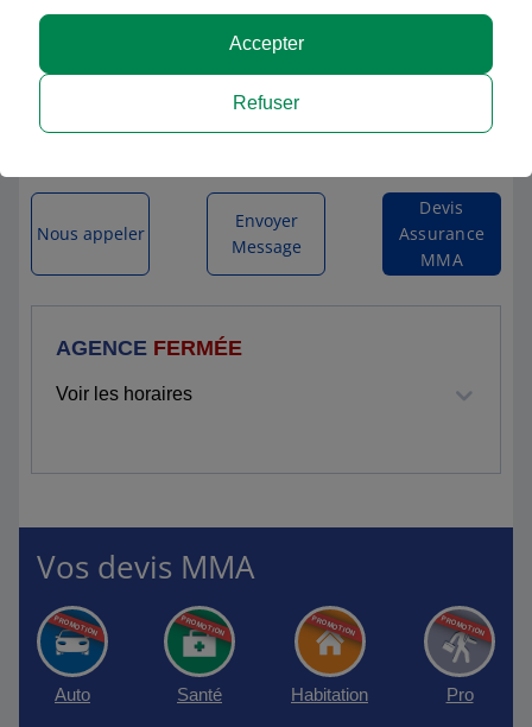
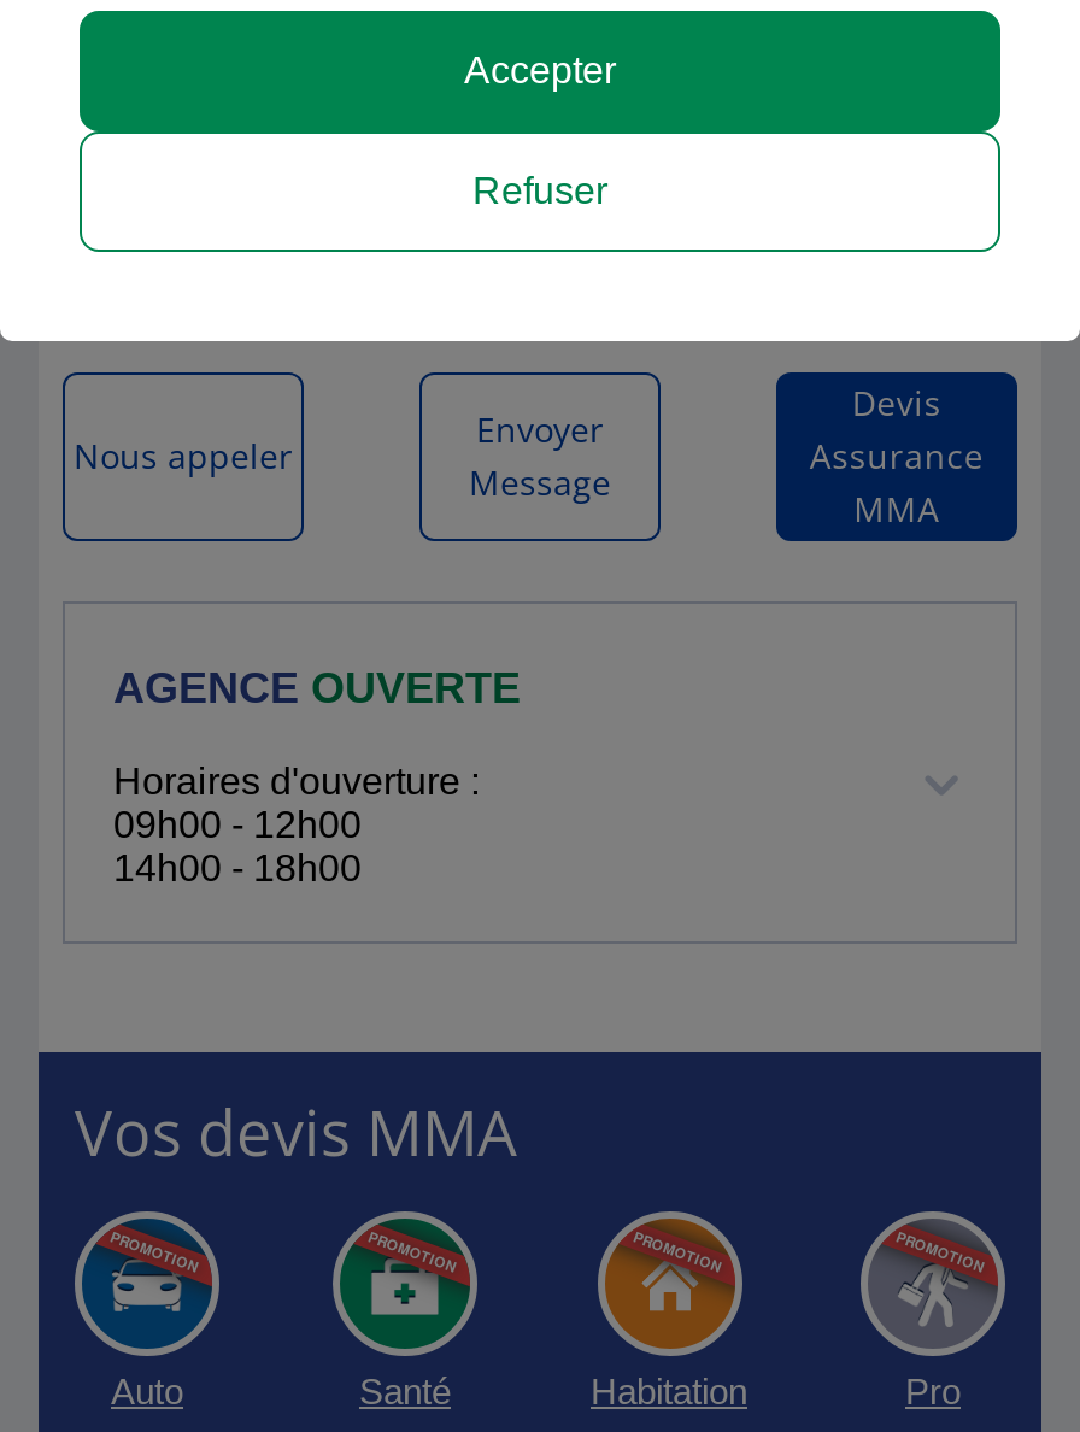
[56,336,242,360] AGENCE FERMÉE -> [113,664,521,712] AGENCE OUVERTE
[56,384,192,404] Voir les horaires -> [113,761,480,888] Horaires d'ouverture : | 09h00 - 12h00 | 14h00 - 18h00

